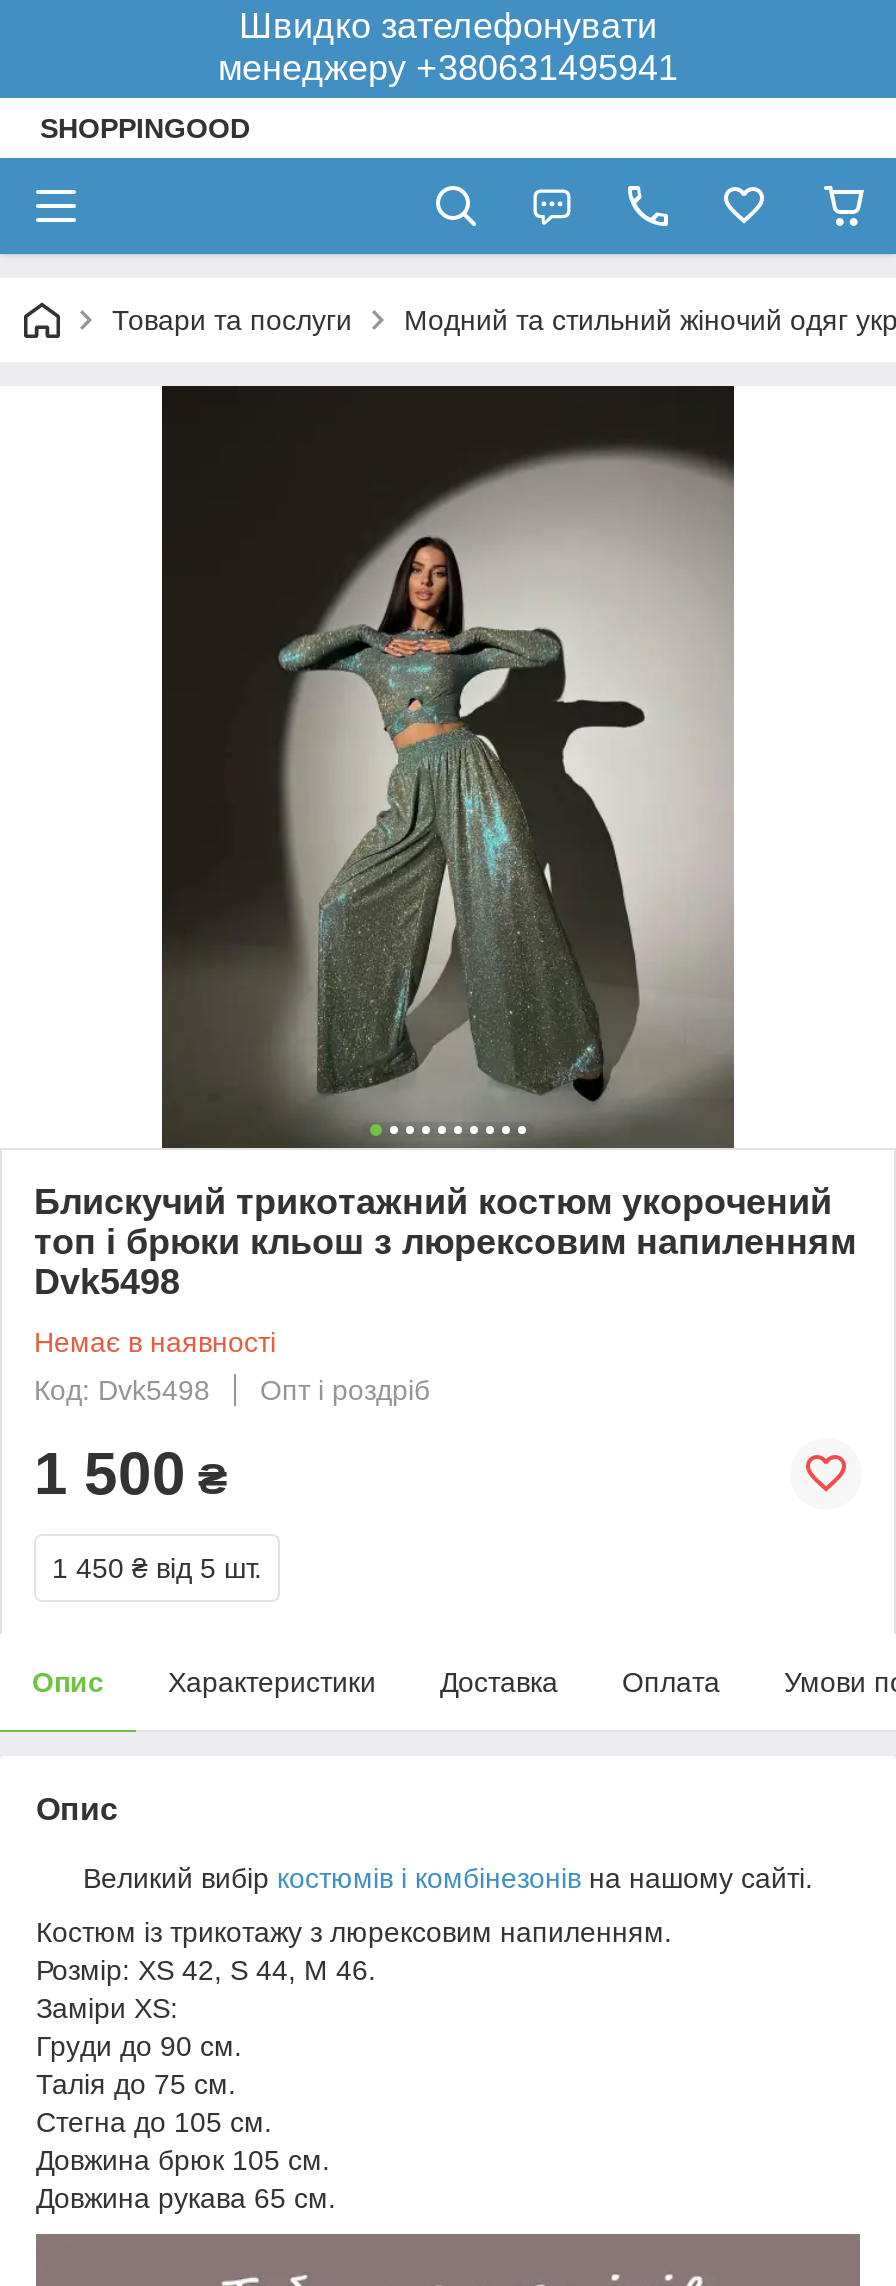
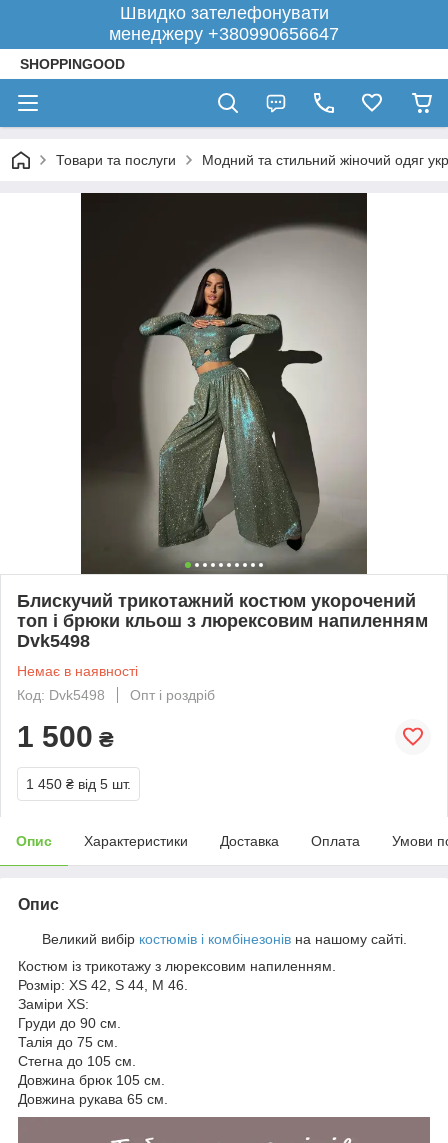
[218,48,678,88] менеджеру +380631495941 -> [109,24,339,44] менеджеру +380990656647

